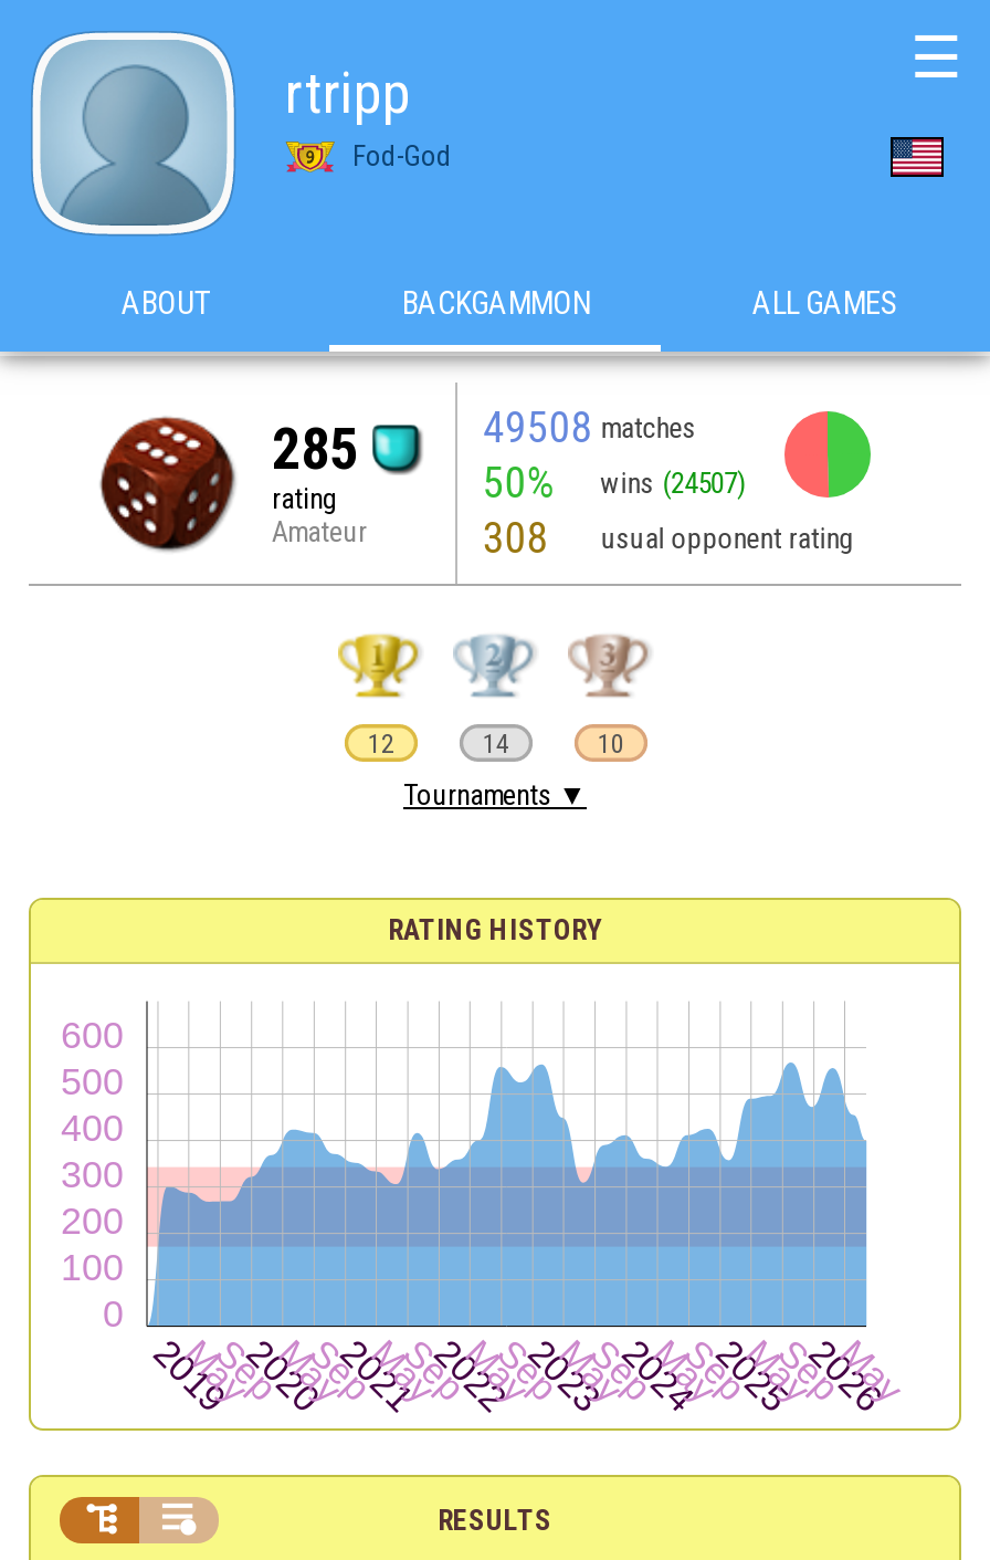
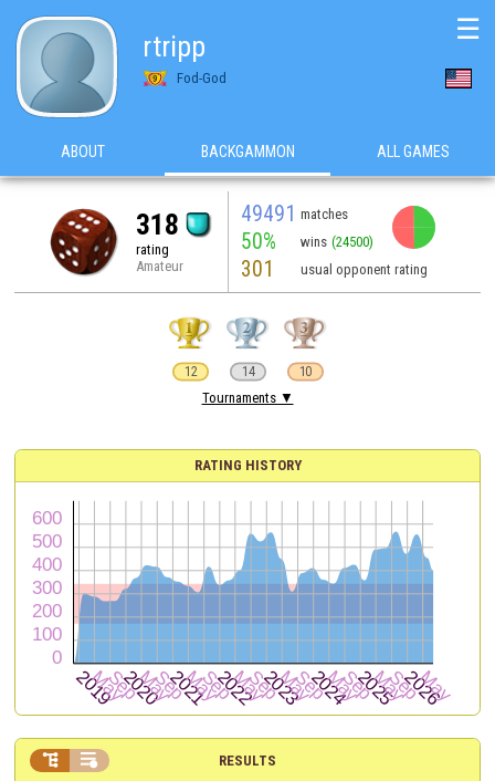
[482,401,695,452] 49508 matches -> [241,201,348,226] 49491 matches
[272,415,358,481] 285 -> [136,207,179,241] 318
[482,457,746,507] 50% wins (24507) -> [241,228,373,254] 50% wins (24500)
[482,512,855,563] 308 usual opponent rating -> [241,256,427,282] 301 usual opponent rating

